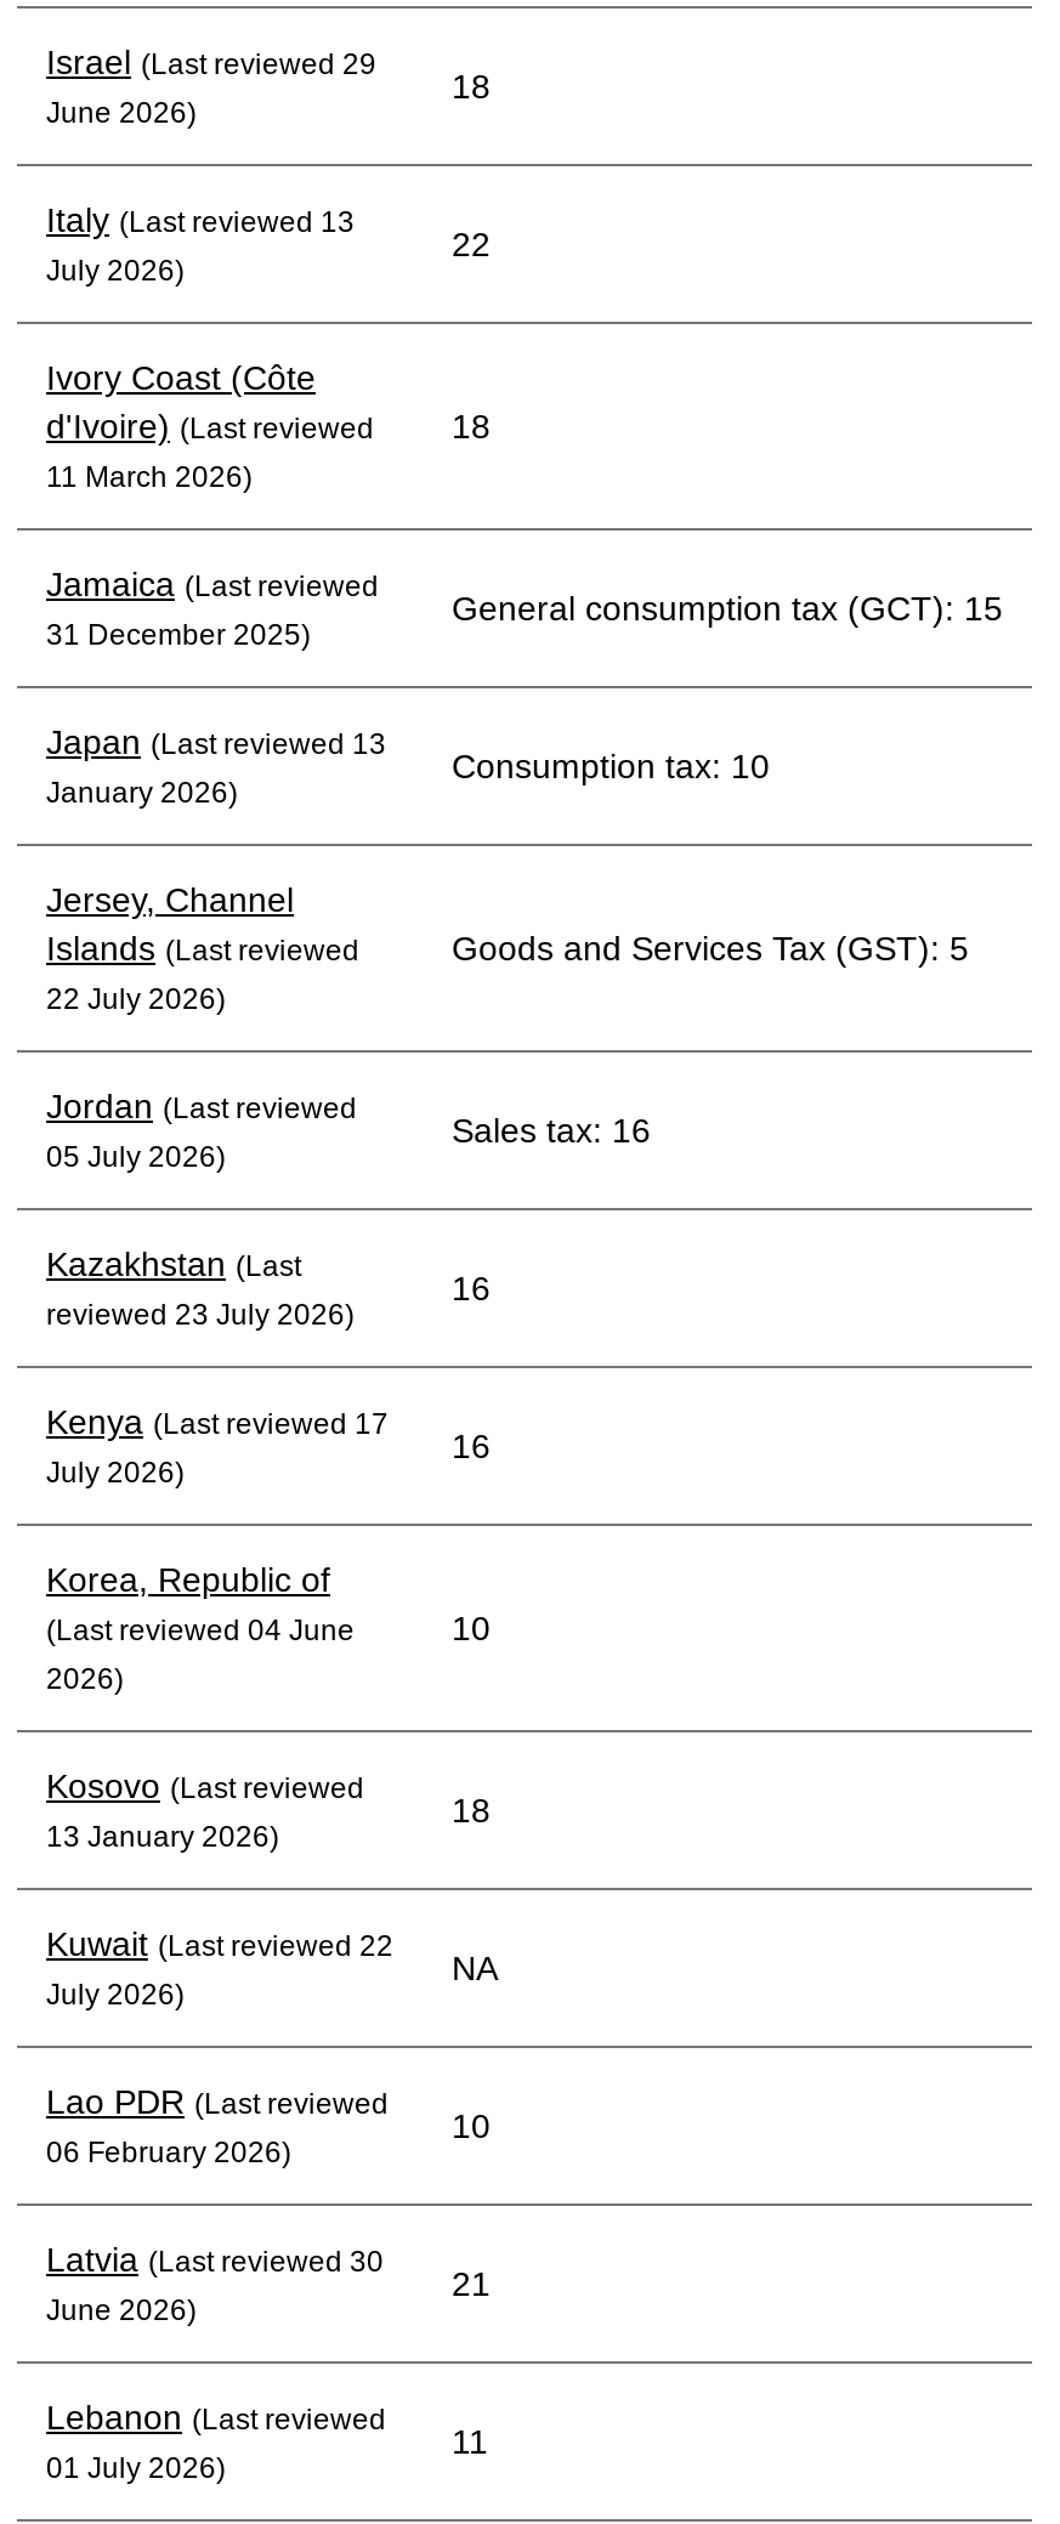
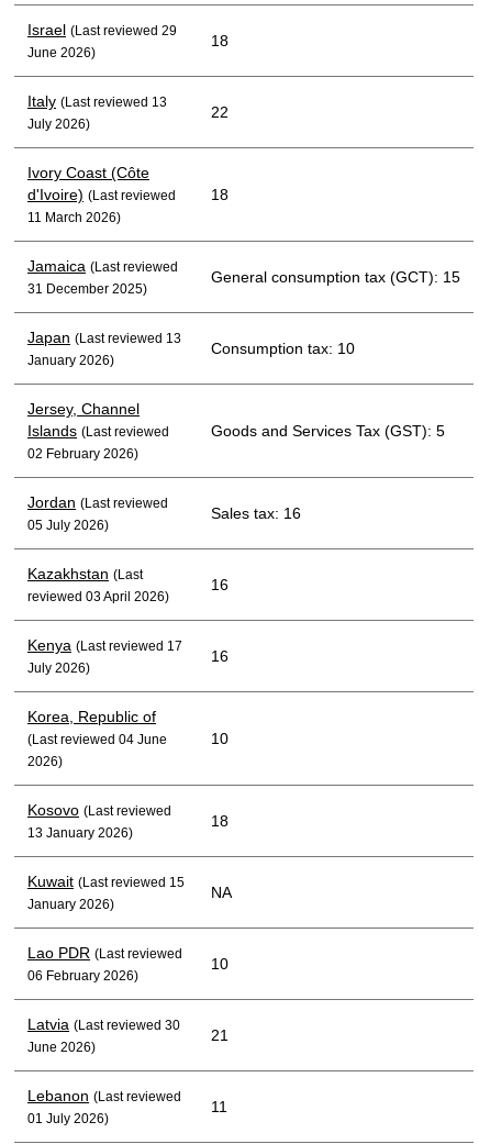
[46,981,226,1015] 22 July 2026) -> [27,446,138,461] 02 February 2026)
[46,1297,355,1331] reviewed 23 July 2026) -> [27,589,169,604] reviewed 03 April 2026)
[46,1923,393,2011] Kuwait (Last reviewed 22 | July 2026) -> [27,872,185,912] Kuwait (Last reviewed 15 | January 2026)

